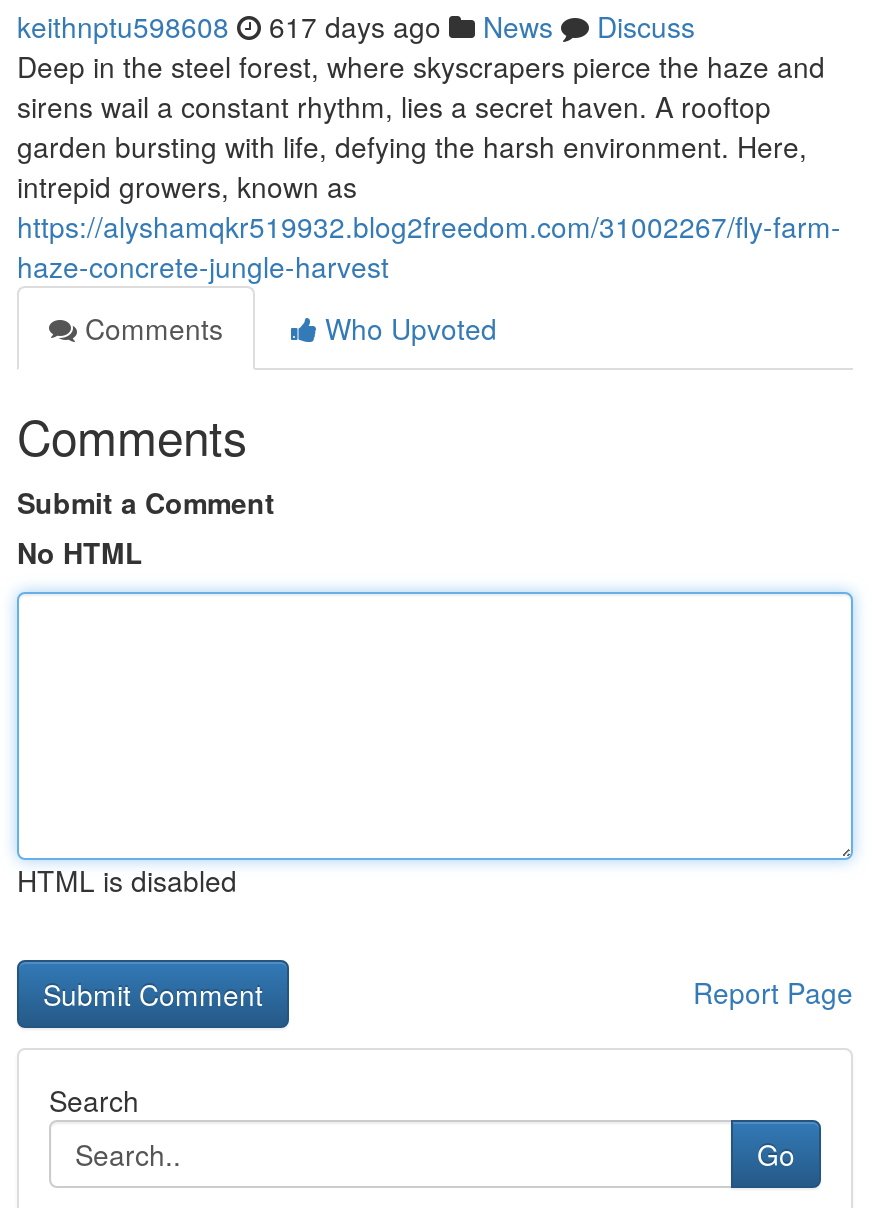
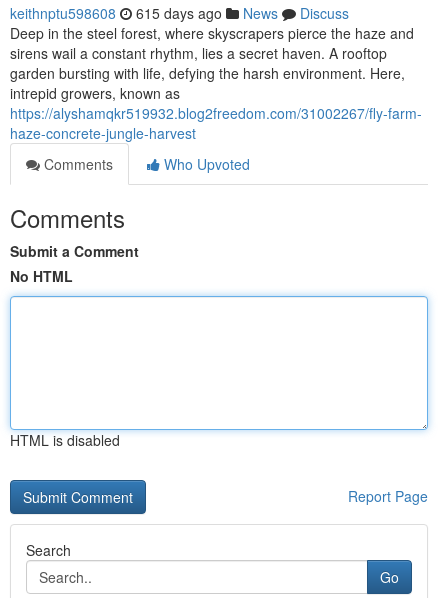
[17,6,695,46] keithnptu598608 617 days ago News Discuss -> [10,3,349,23] keithnptu598608 615 days ago News Discuss

